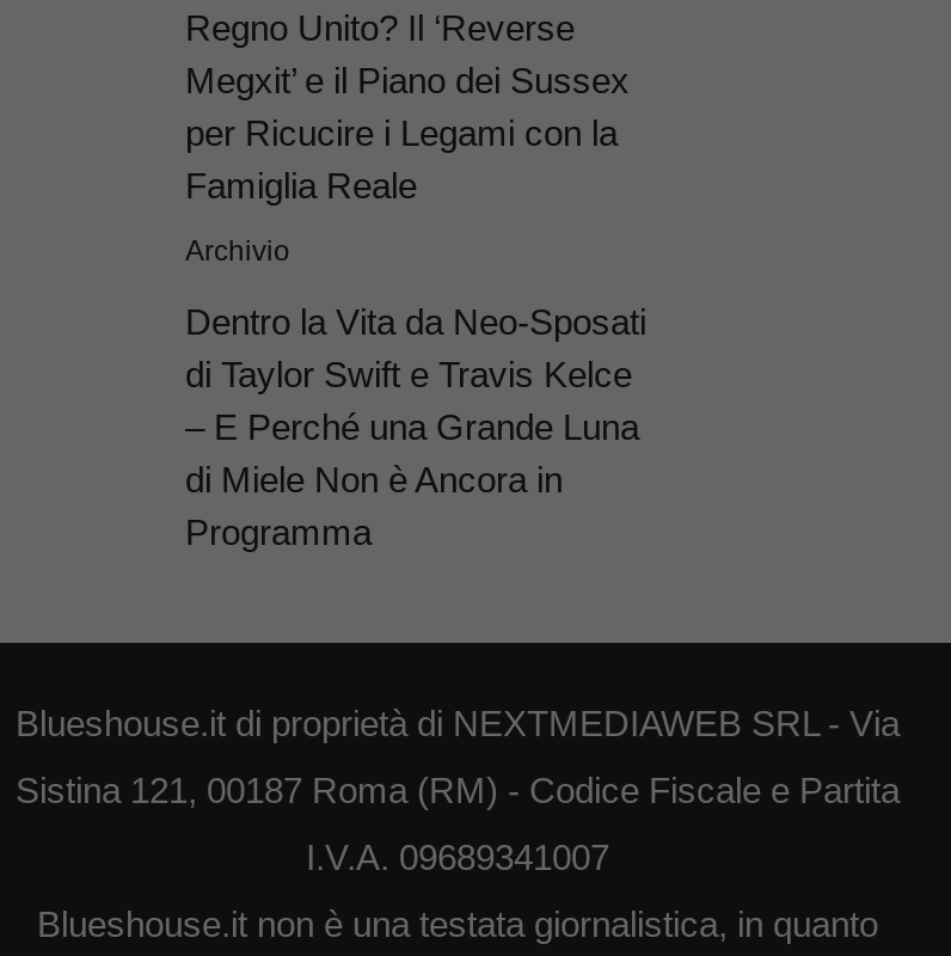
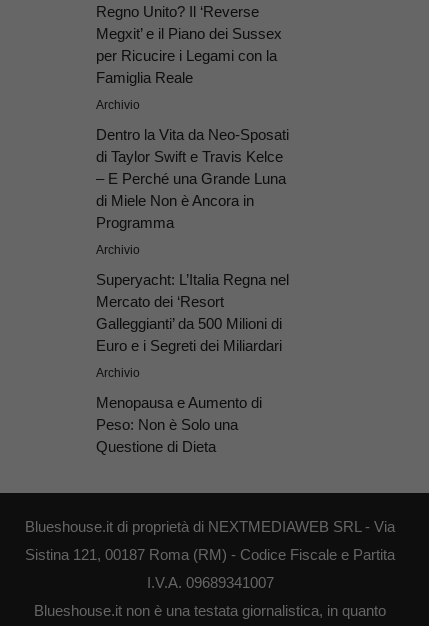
none -> [96,243,289,455] Archivio | Superyacht: L’Italia Regna nel | Mercato dei ‘Resort | Galleggianti’ da 500 Milioni di | Euro e i Segreti dei Miliardari | Archivio | Menopausa e Aumento di | Peso: Non è Solo una | Questione di Dieta

